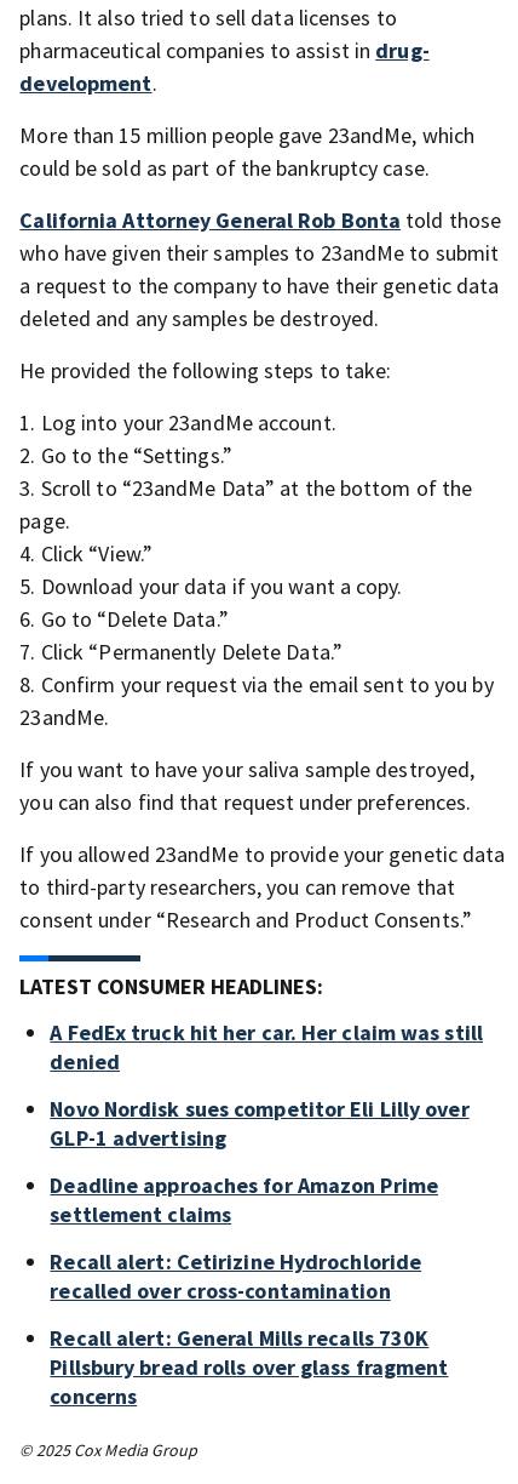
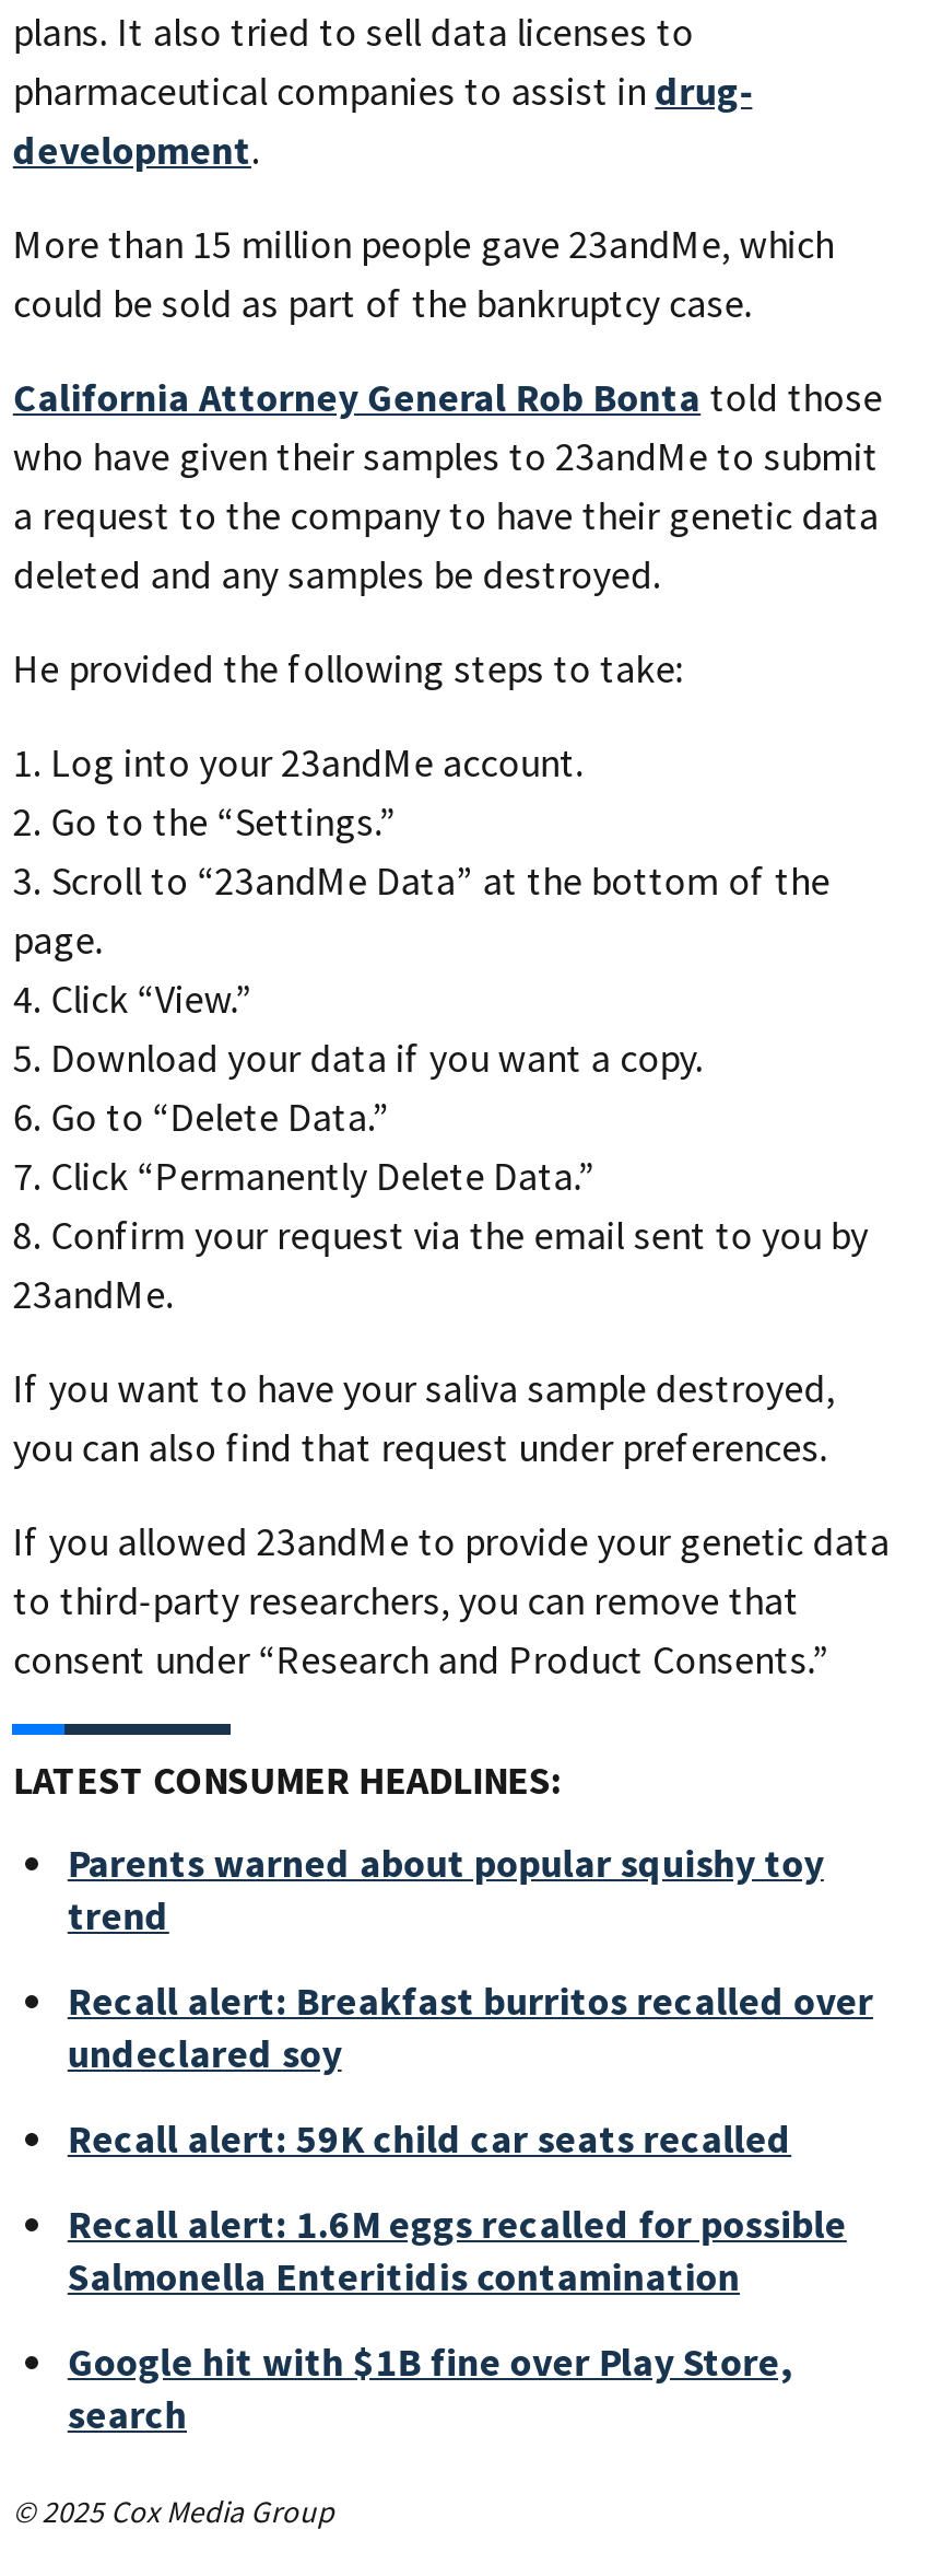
[50,1018,483,1075] A FedEx truck hit her car. Her claim was still | denied -> [68,1837,824,1940] Parents warned about popular squishy toy | trend
[50,1094,469,1151] Novo Nordisk sues competitor Eli Lilly over | GLP-1 advertising -> [68,1975,873,2078] Recall alert: Breakfast burritos recalled over | undeclared soy
[50,1171,438,1228] Deadline approaches for Amazon Prime | settlement claims -> [68,2113,791,2163] Recall alert: 59K child car seats recalled
[50,1247,421,1304] Recall alert: Cetirizine Hydrochloride | recalled over cross-contamination -> [68,2198,847,2301] Recall alert: 1.6M eggs recalled for possible | Salmonella Enteritidis contamination
[50,1324,448,1410] Recall alert: General Mills recalls 730K | Pillsbury bread rolls over glass fragment | concerns -> [68,2336,793,2439] Google hit with $1B fine over Play Store, | search

